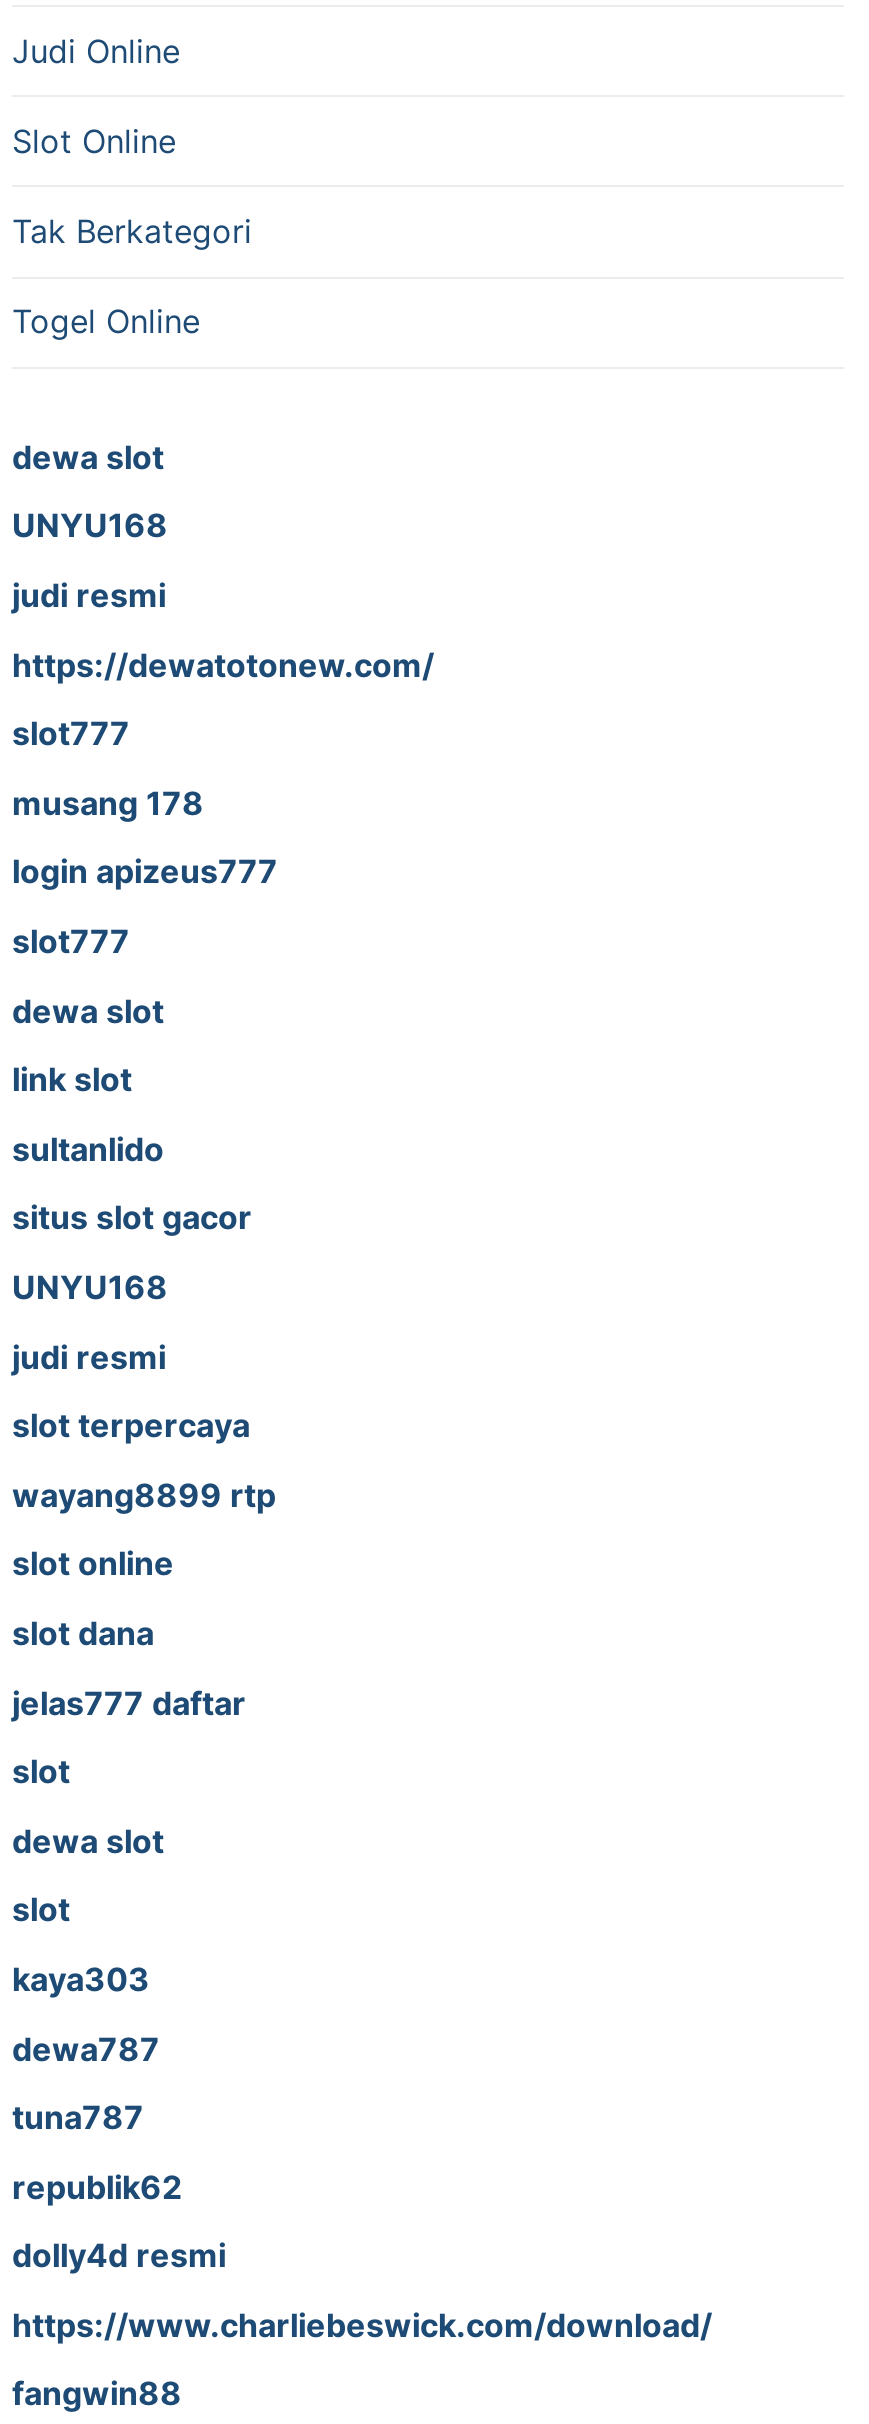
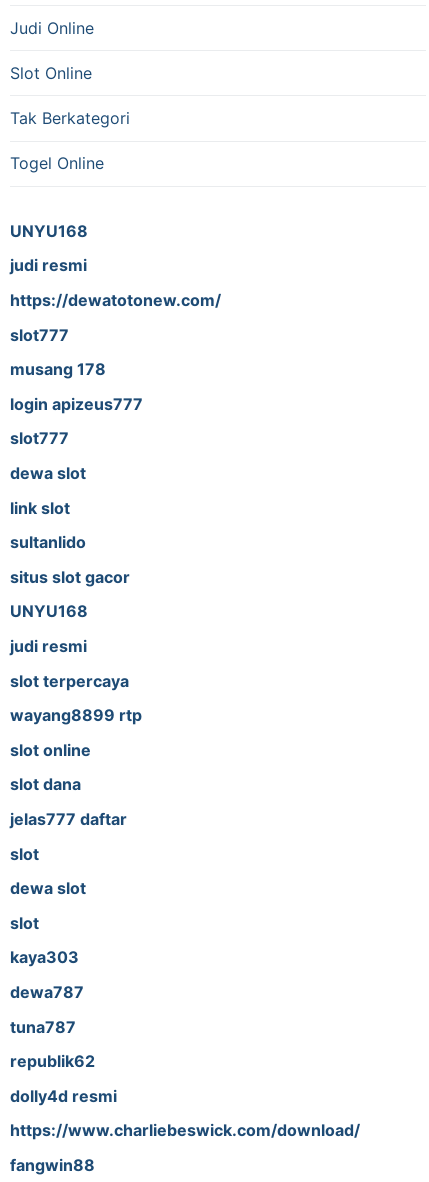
[12,437,164,477] dewa slot -> none

